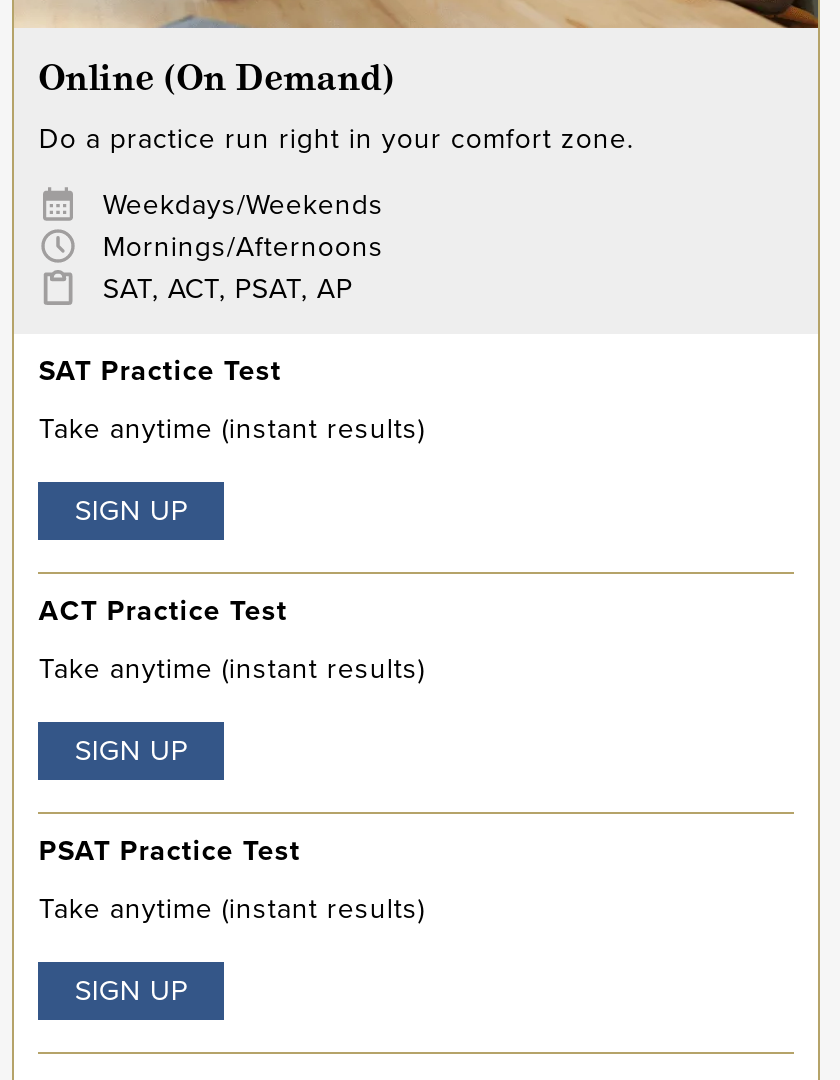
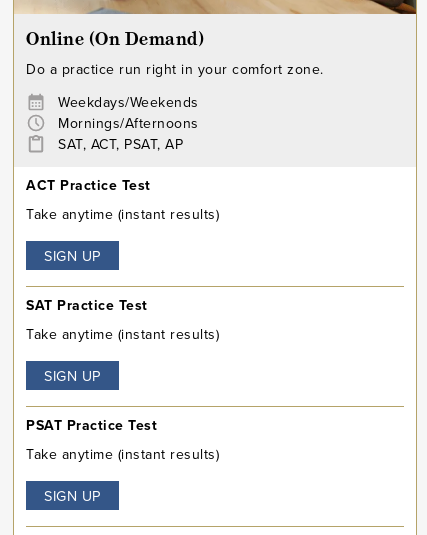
moved [39,351,282,393] -> [26,295,148,315]: SAT Practice Test
moved [39,591,288,633] -> [26,175,151,195]: ACT Practice Test

